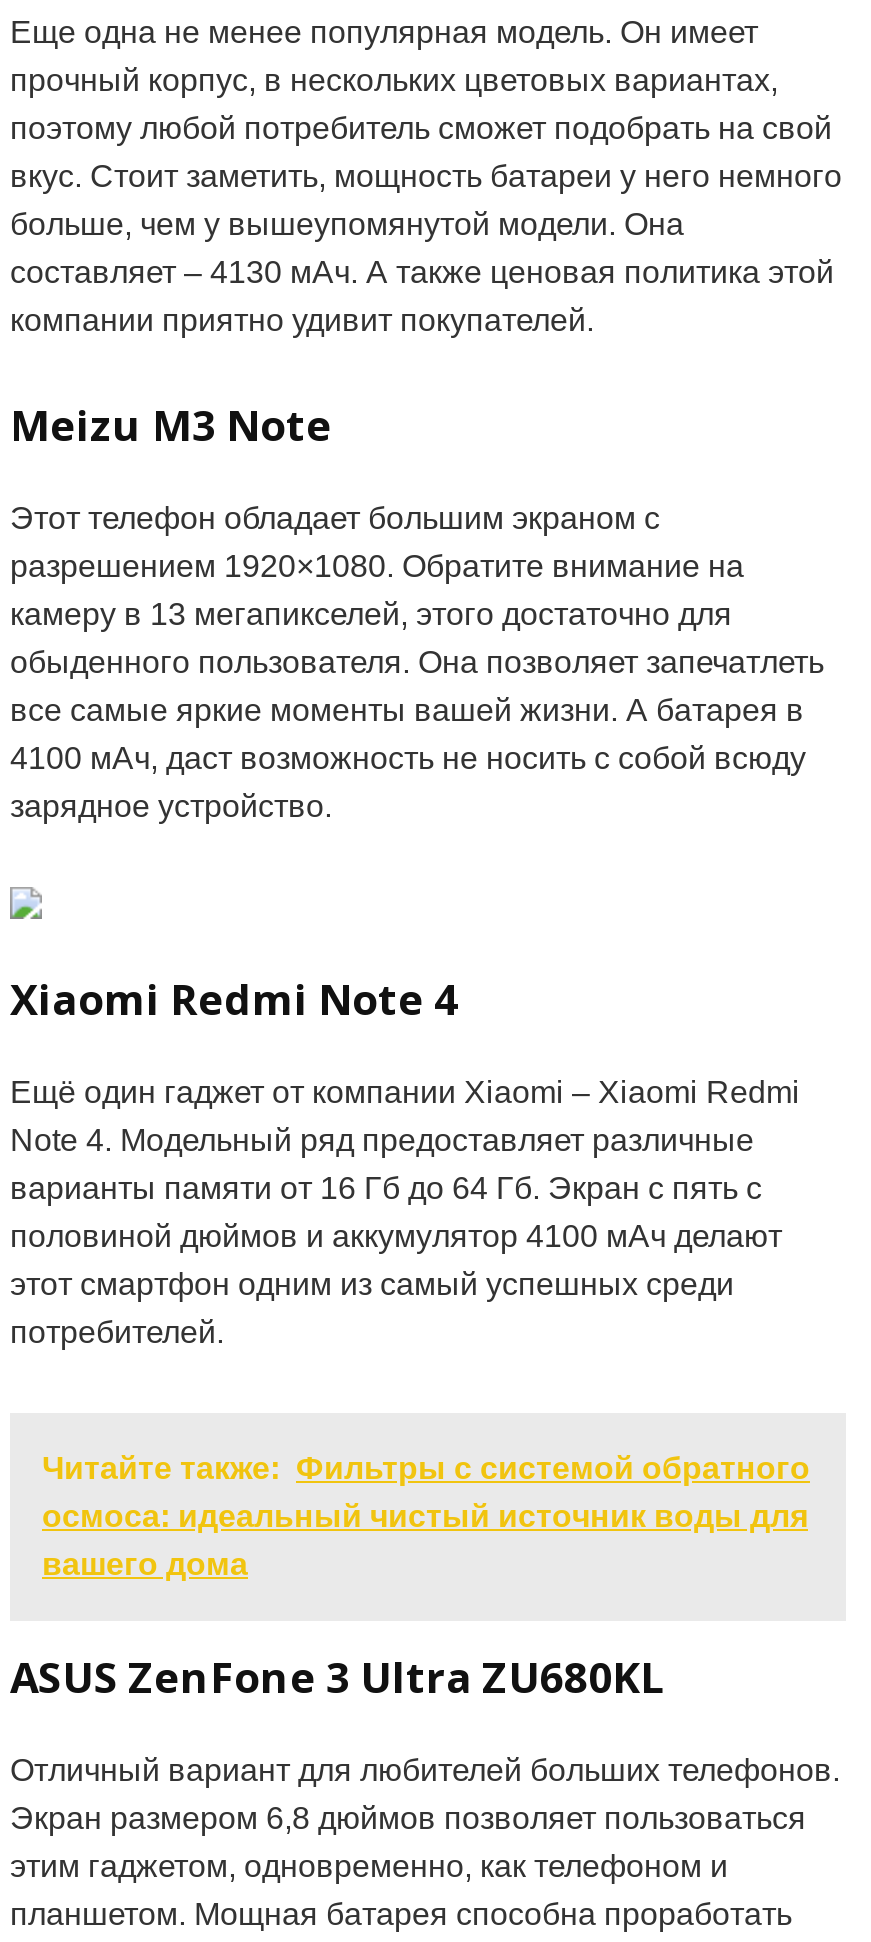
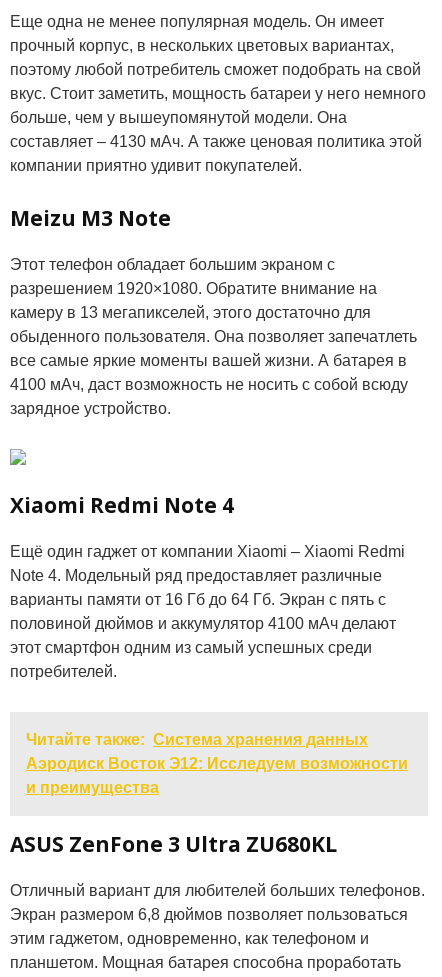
[42,1451,810,1581] Читайте также: Фильтры с системой обратного | осмоса: идеальный чистый источник воды для | вашего дома -> [26,731,408,796] Читайте также: Система хранения данных | Аэродиск Восток Э12: Исследуем возможности | и преимущества

